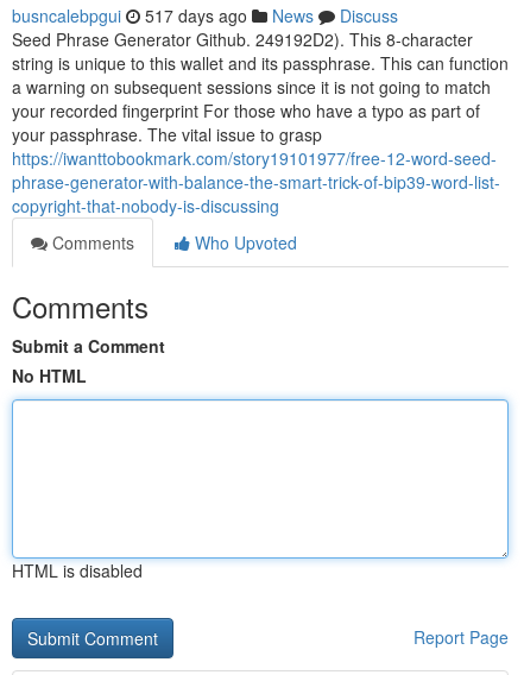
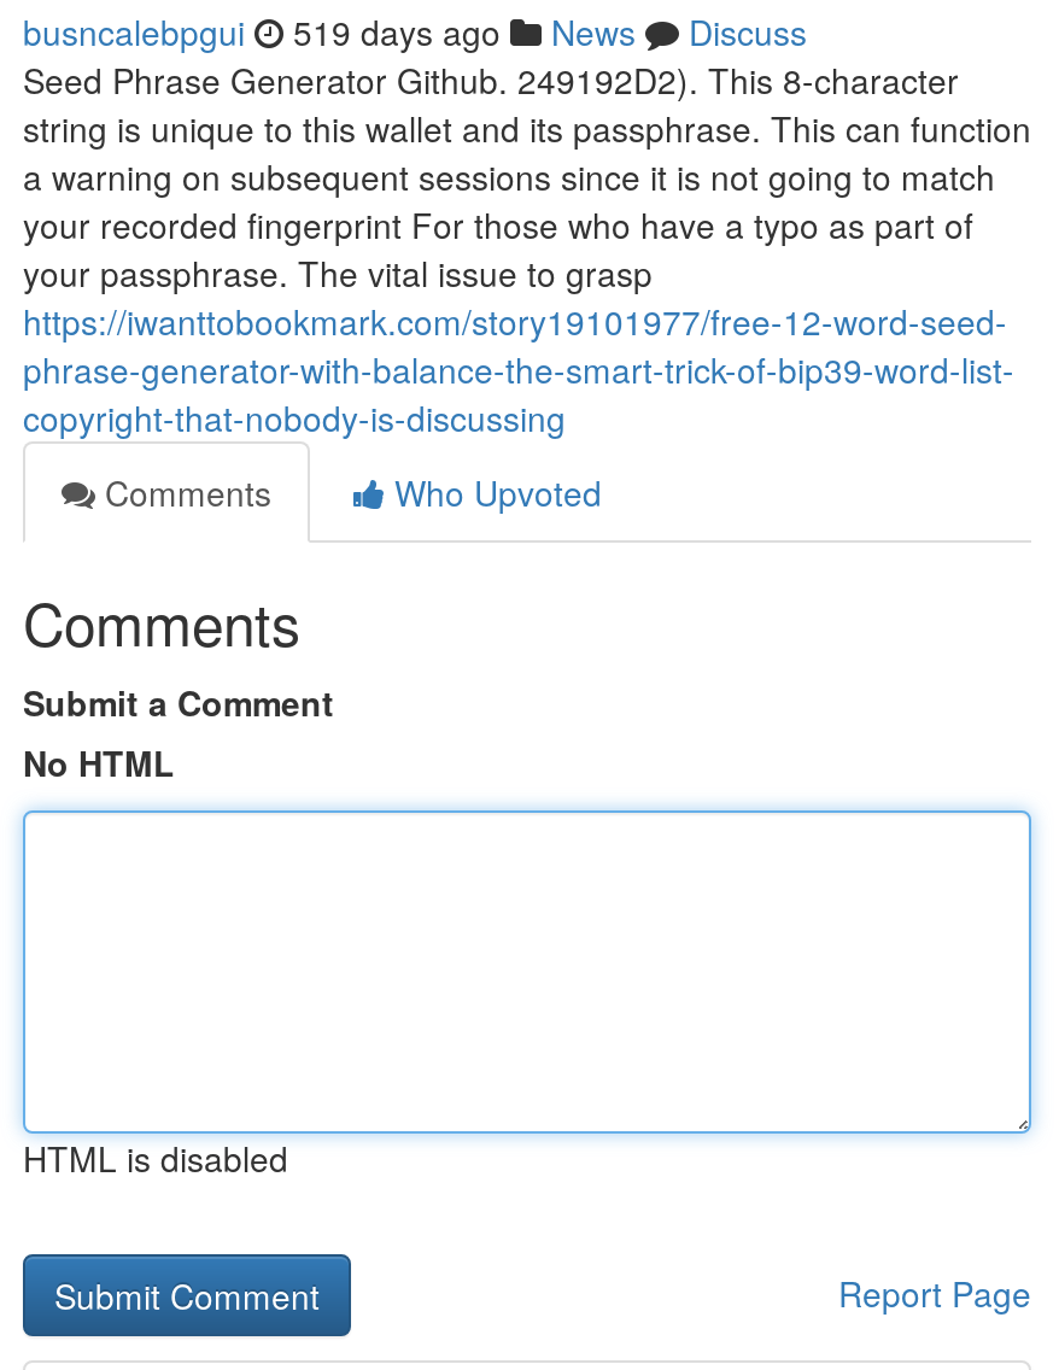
[12,4,398,27] busncalebpgui 517 days ago News Discuss -> [23,7,807,55] busncalebpgui 519 days ago News Discuss

